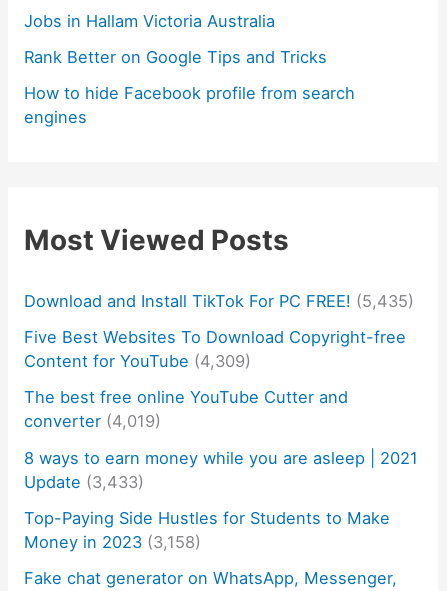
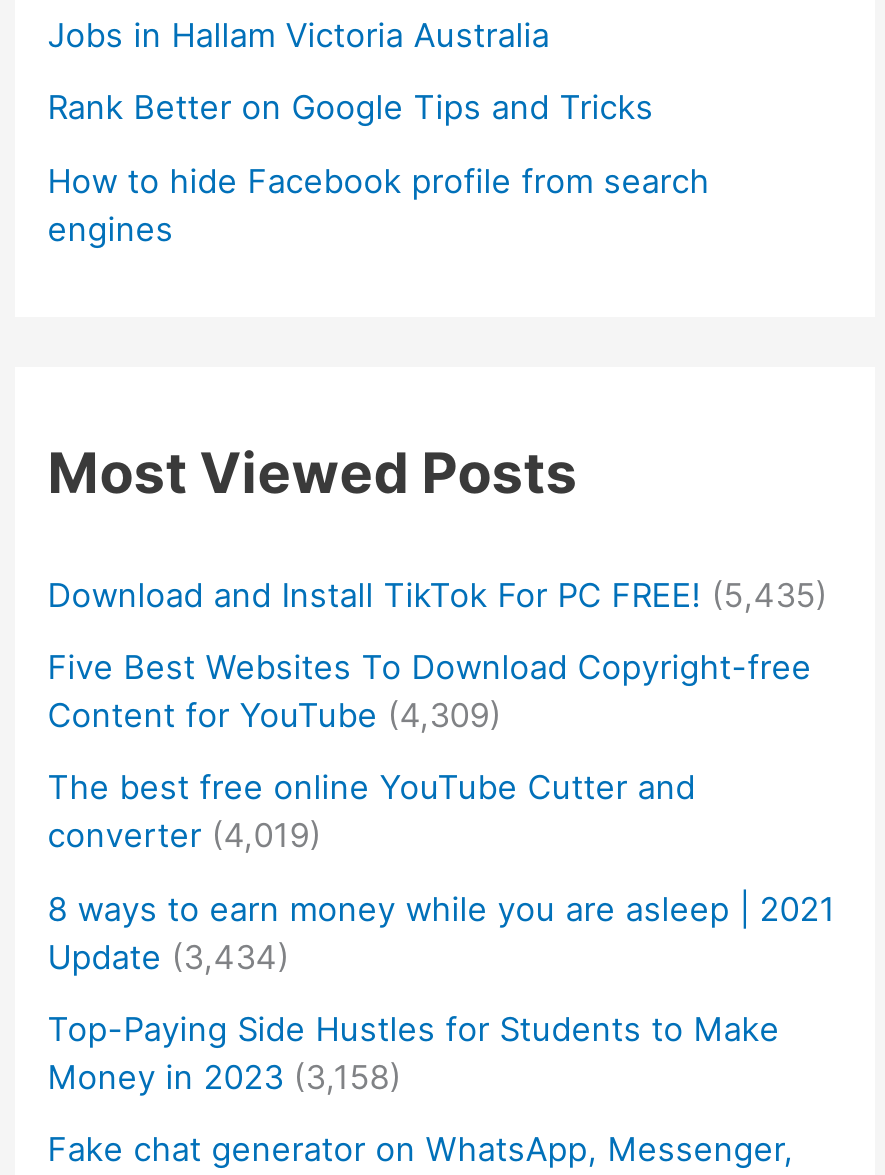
[24,471,144,491] Update (3,433) -> [48,936,290,976] Update (3,434)

